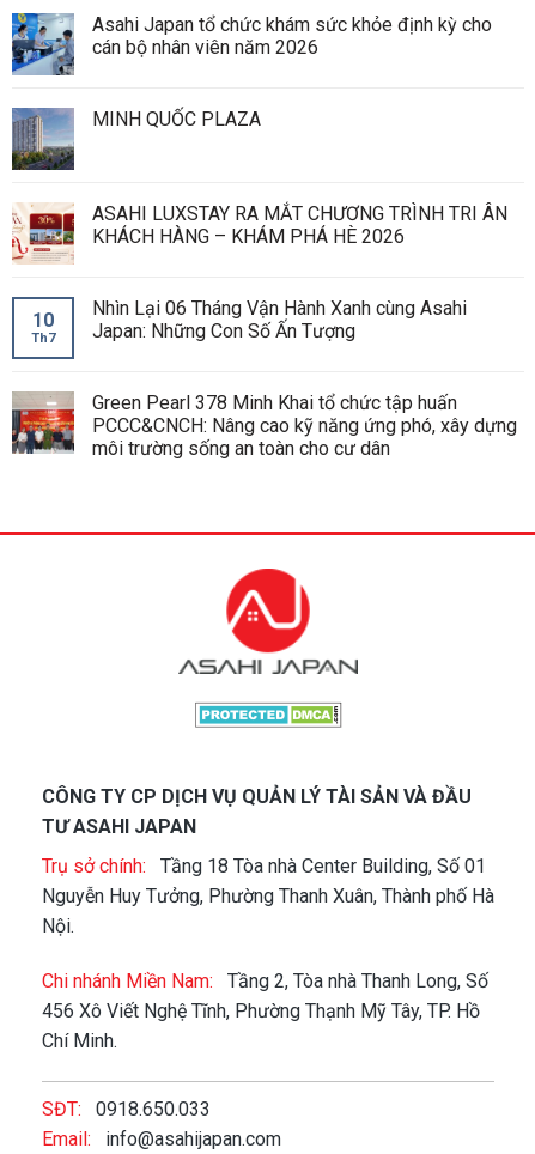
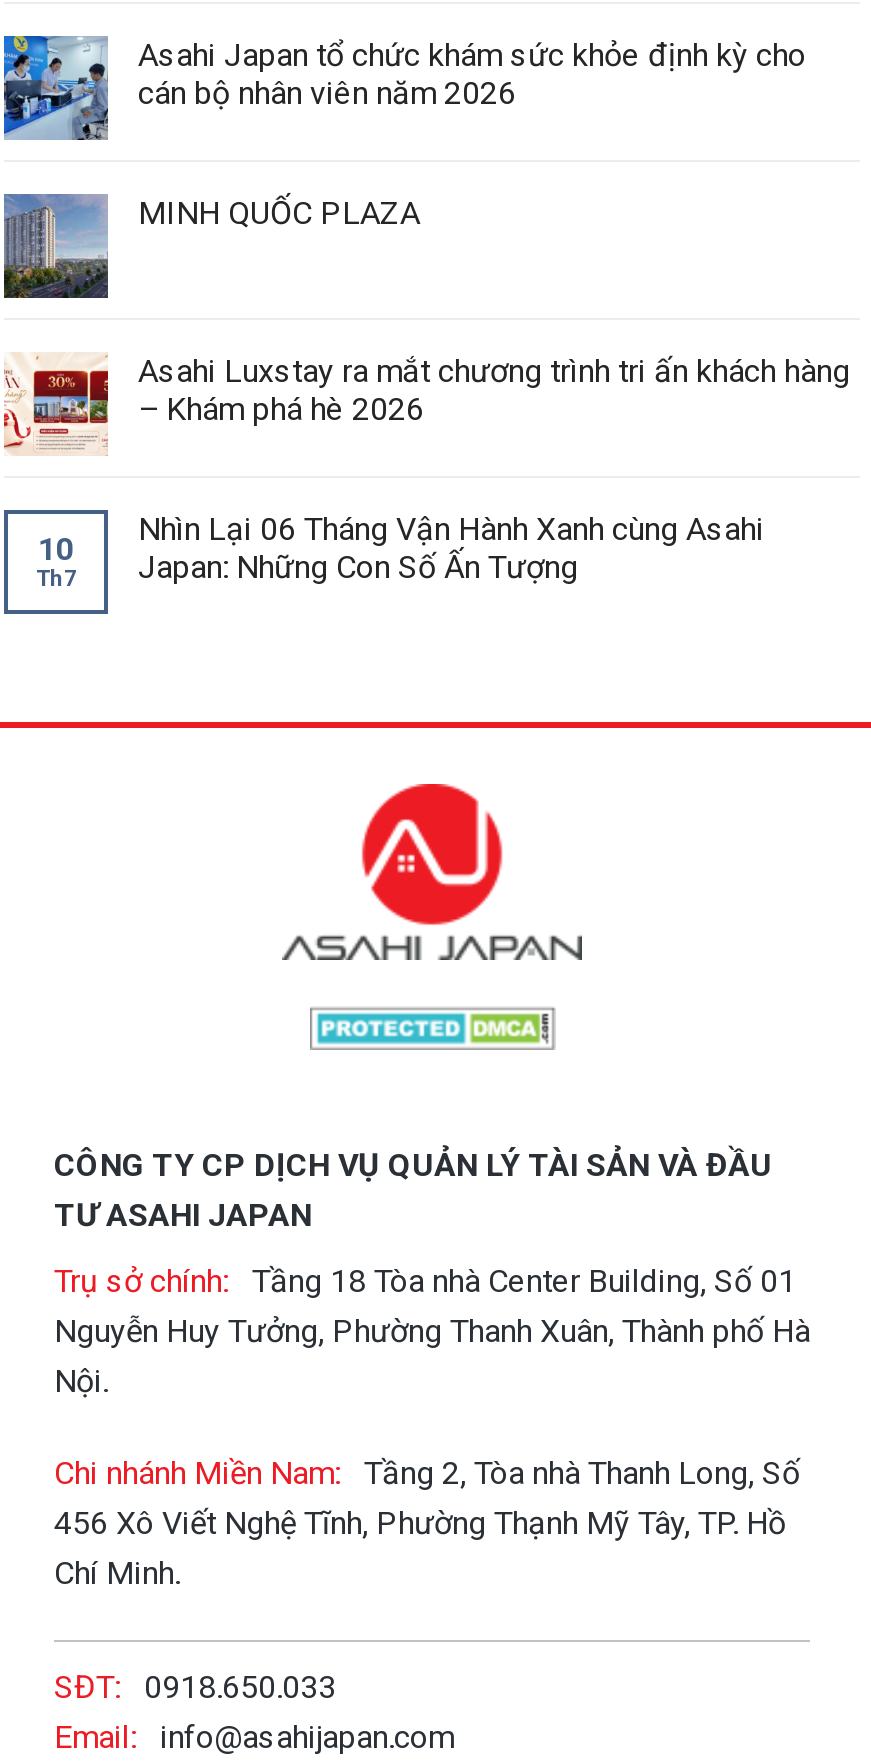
[92,203,507,248] ASAHI LUXSTAY RA MẮT CHƯƠNG TRÌNH TRI ÂN | KHÁCH HÀNG – KHÁM PHÁ HÈ 2026 -> [138,352,850,428] Asahi Luxstay ra mắt chương trình tri ấn khách hàng | – Khám phá hè 2026
[11,390,517,460] [image] | Green Pearl 378 Minh Khai tổ chức tập huấn | PCCC&CNCH: Nâng cao kỹ năng ứng phó, xây dựng | môi trường sống an toàn cho cư dân -> none

